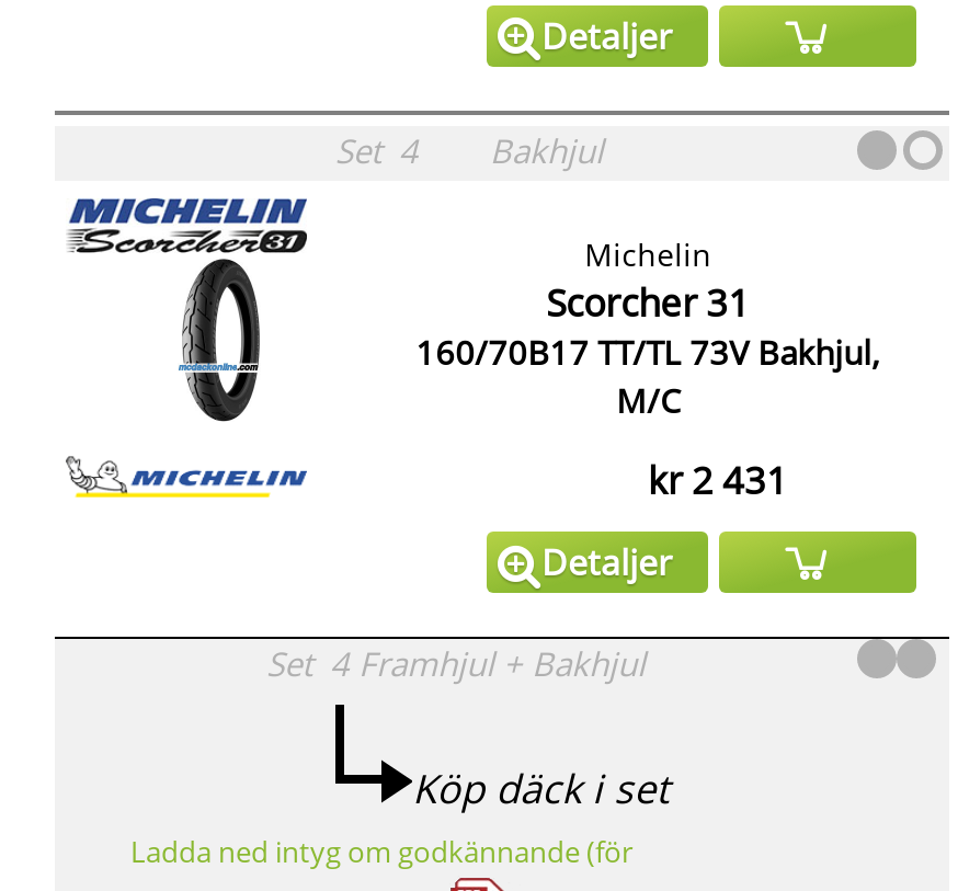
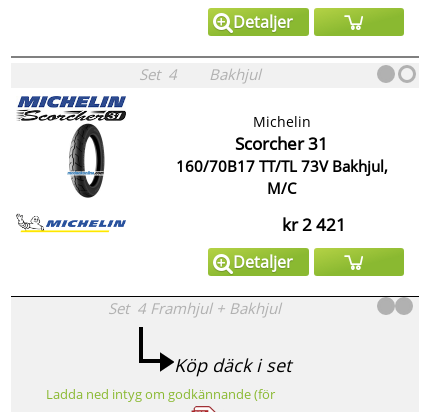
[648,455,788,506] kr 2 431 -> [281,213,345,236] kr 2 421

